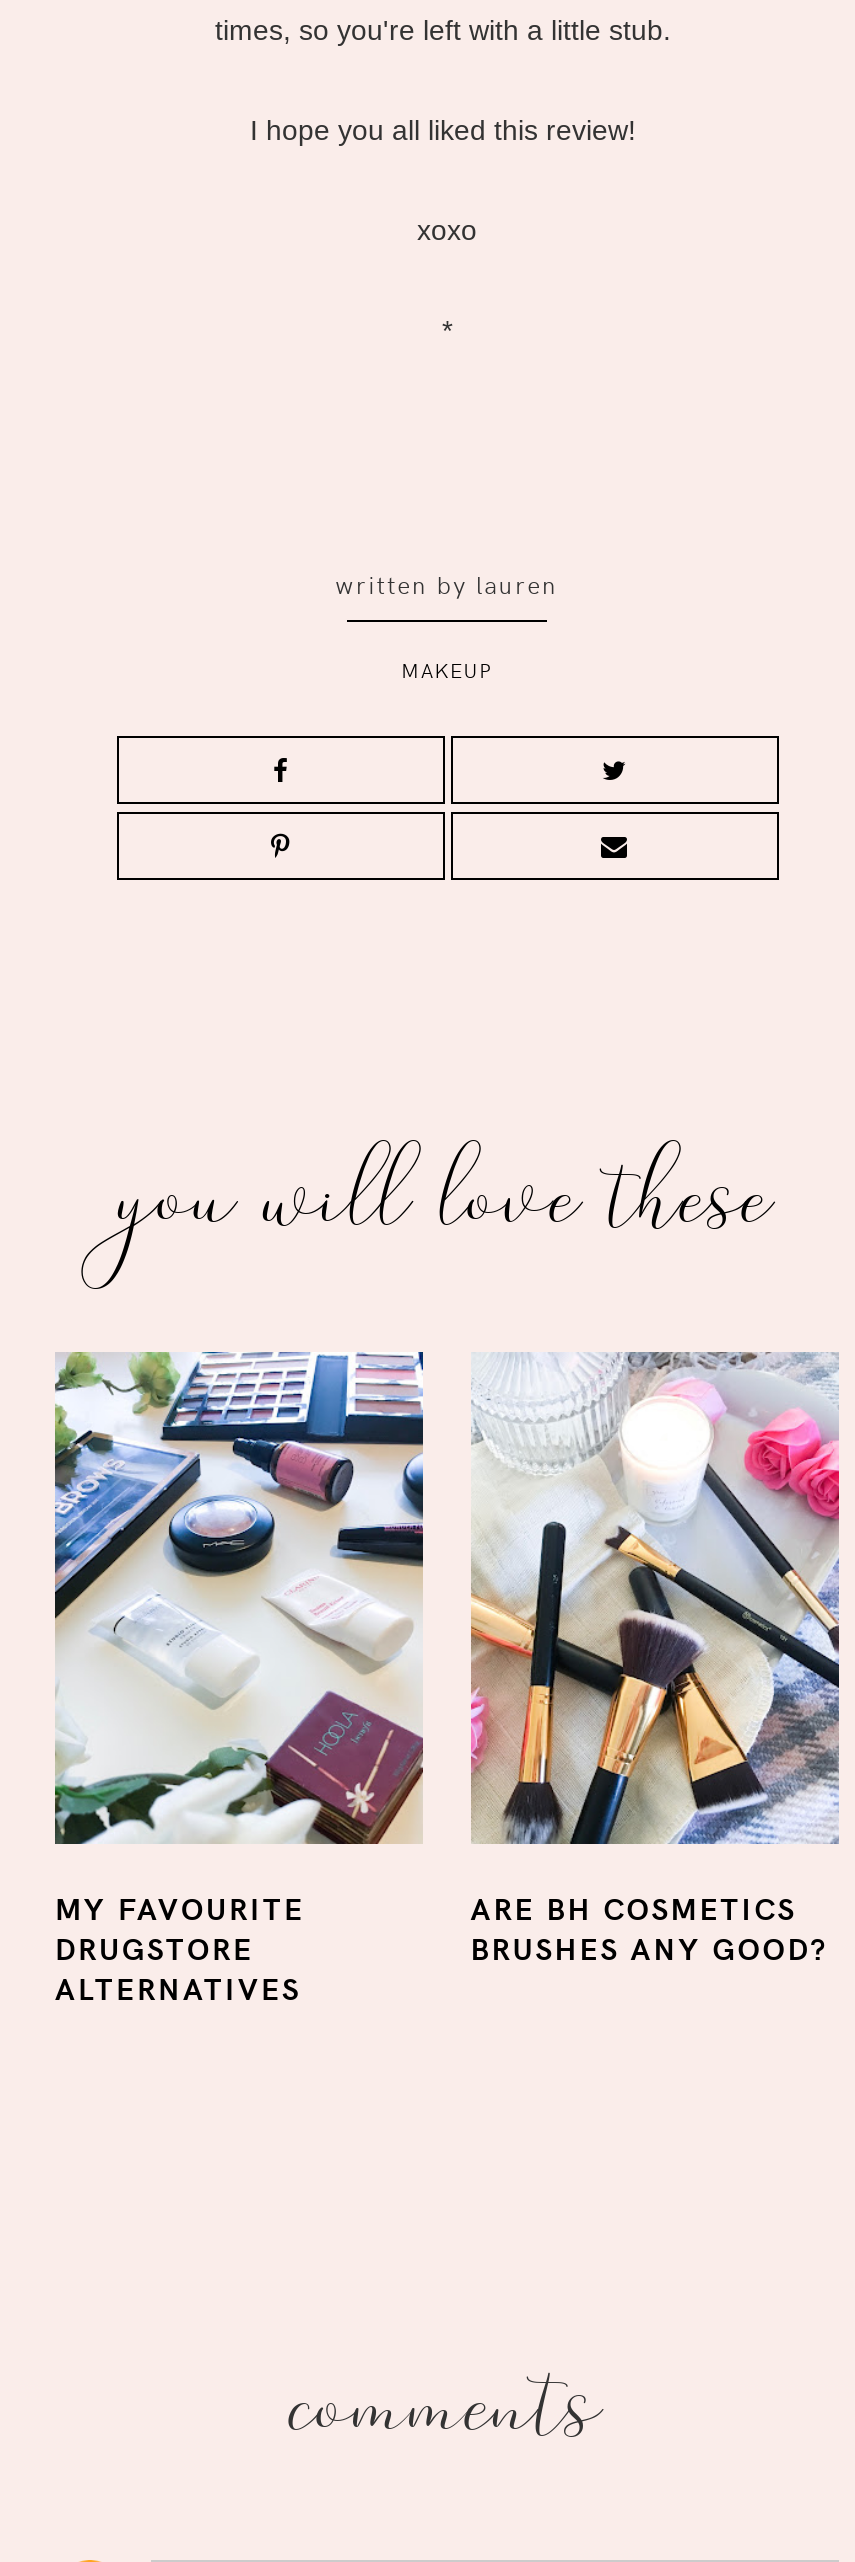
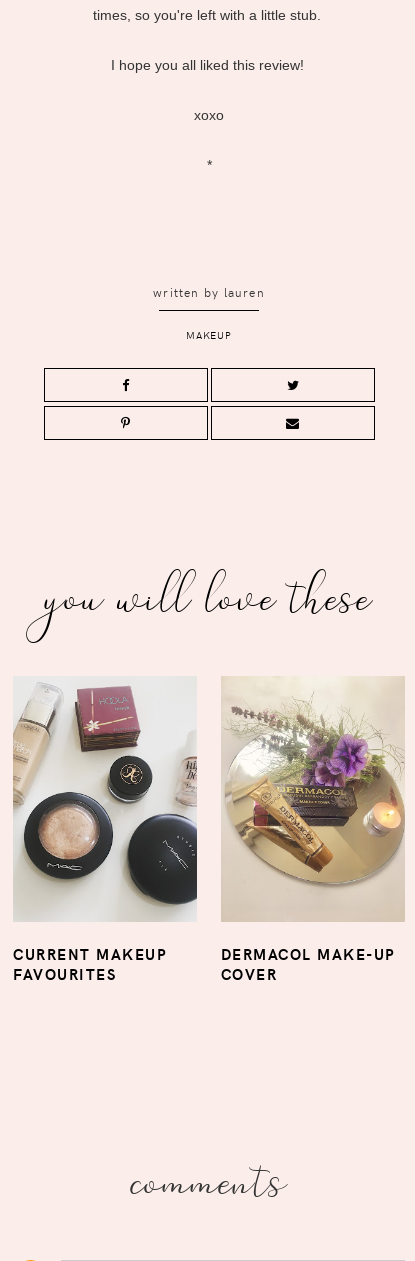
[53,1350,425,2007] [image] | MY FAVOURITE | DRUGSTORE | ALTERNATIVES -> [12,676,198,984] [image] | CURRENT MAKEUP | FAVOURITES
[469,1350,841,1967] [image] | ARE BH COSMETICS | BRUSHES ANY GOOD? -> [221,676,405,984] [image] | DERMACOL MAKE-UP | COVER

